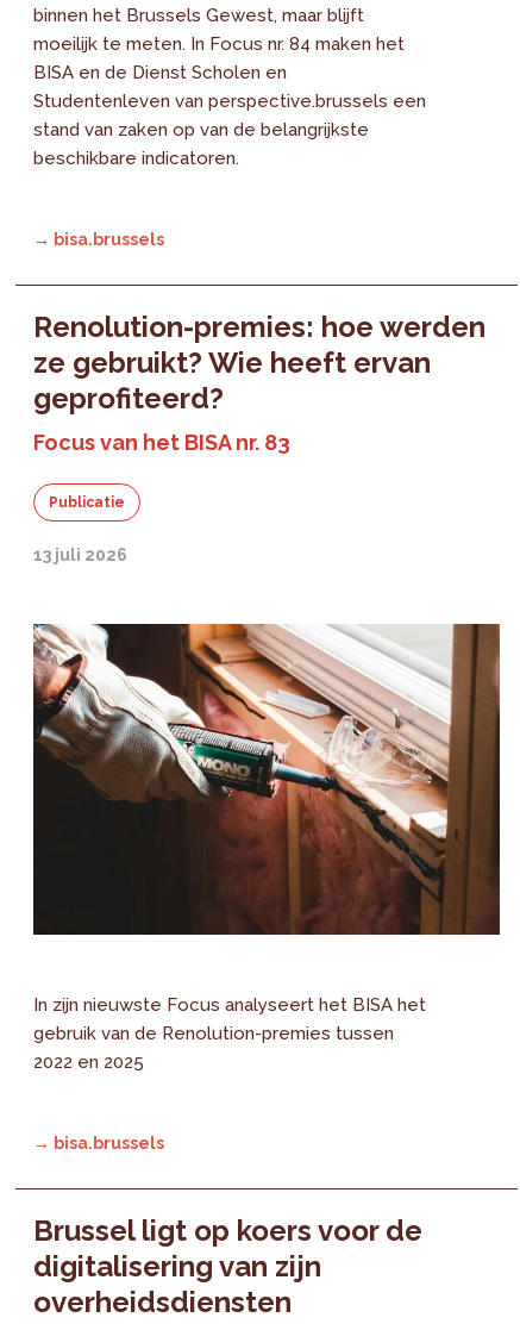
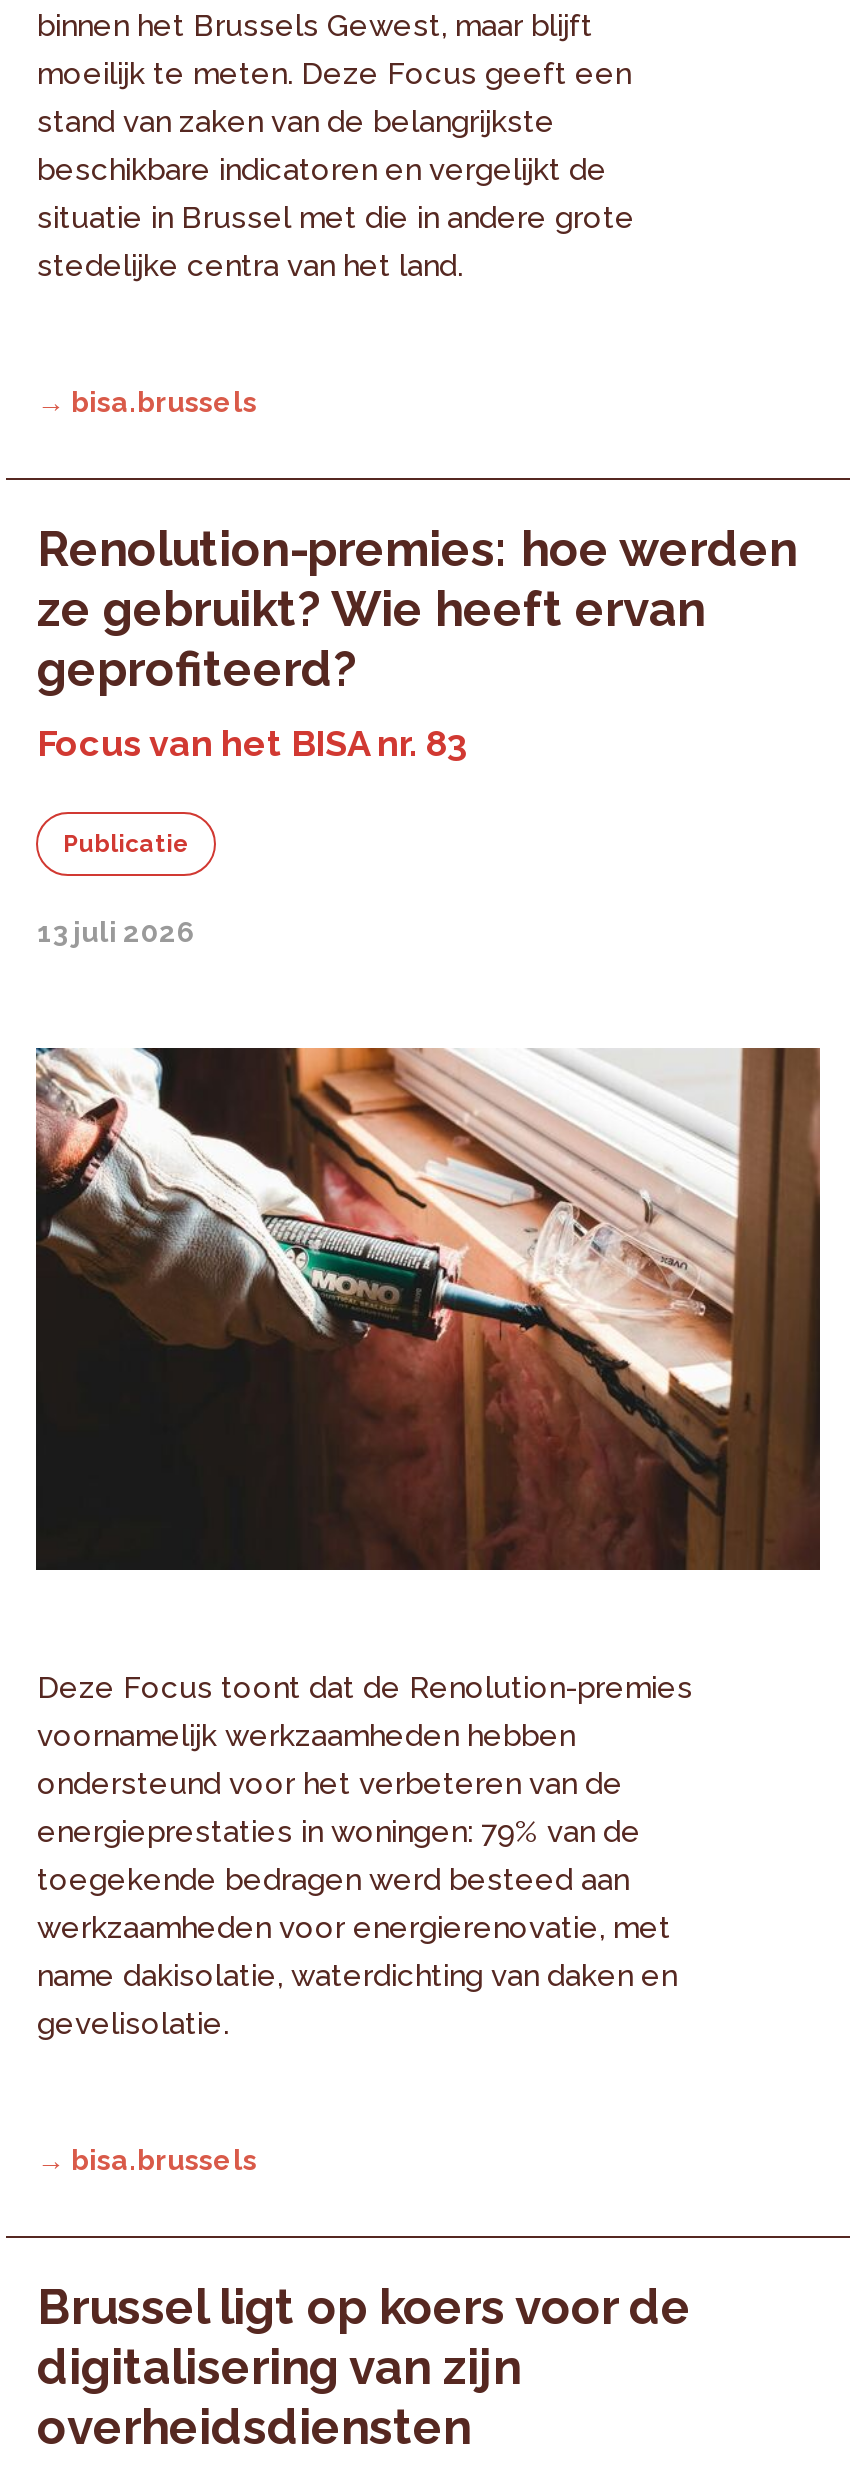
[34,34,426,170] moeilijk te meten. In Focus nr. 84 maken het | BISA en de Dienst Scholen en | Studentenleven van perspective.brussels een | stand van zaken op van de belangrijkste | beschikbare indicatoren. -> [37,57,635,285] moeilijk te meten. Deze Focus geeft een | stand van zaken van de belangrijkste | beschikbare indicatoren en vergelijkt de | situatie in Brussel met die in andere grote | stedelijke centra van het land.
[34,994,426,1073] In zijn nieuwste Focus analyseert het BISA het | gebruik van de Renolution-premies tussen | 2022 en 2025 -> [37,1670,693,2042] Deze Focus toont dat de Renolution-premies | voornamelijk werkzaamheden hebben | ondersteund voor het verbeteren van de | energieprestaties in woningen: 79% van de | toegekende bedragen werd besteed aan | werkzaamheden voor energierenovatie, met | name dakisolatie, waterdichting van daken en | gevelisolatie.

